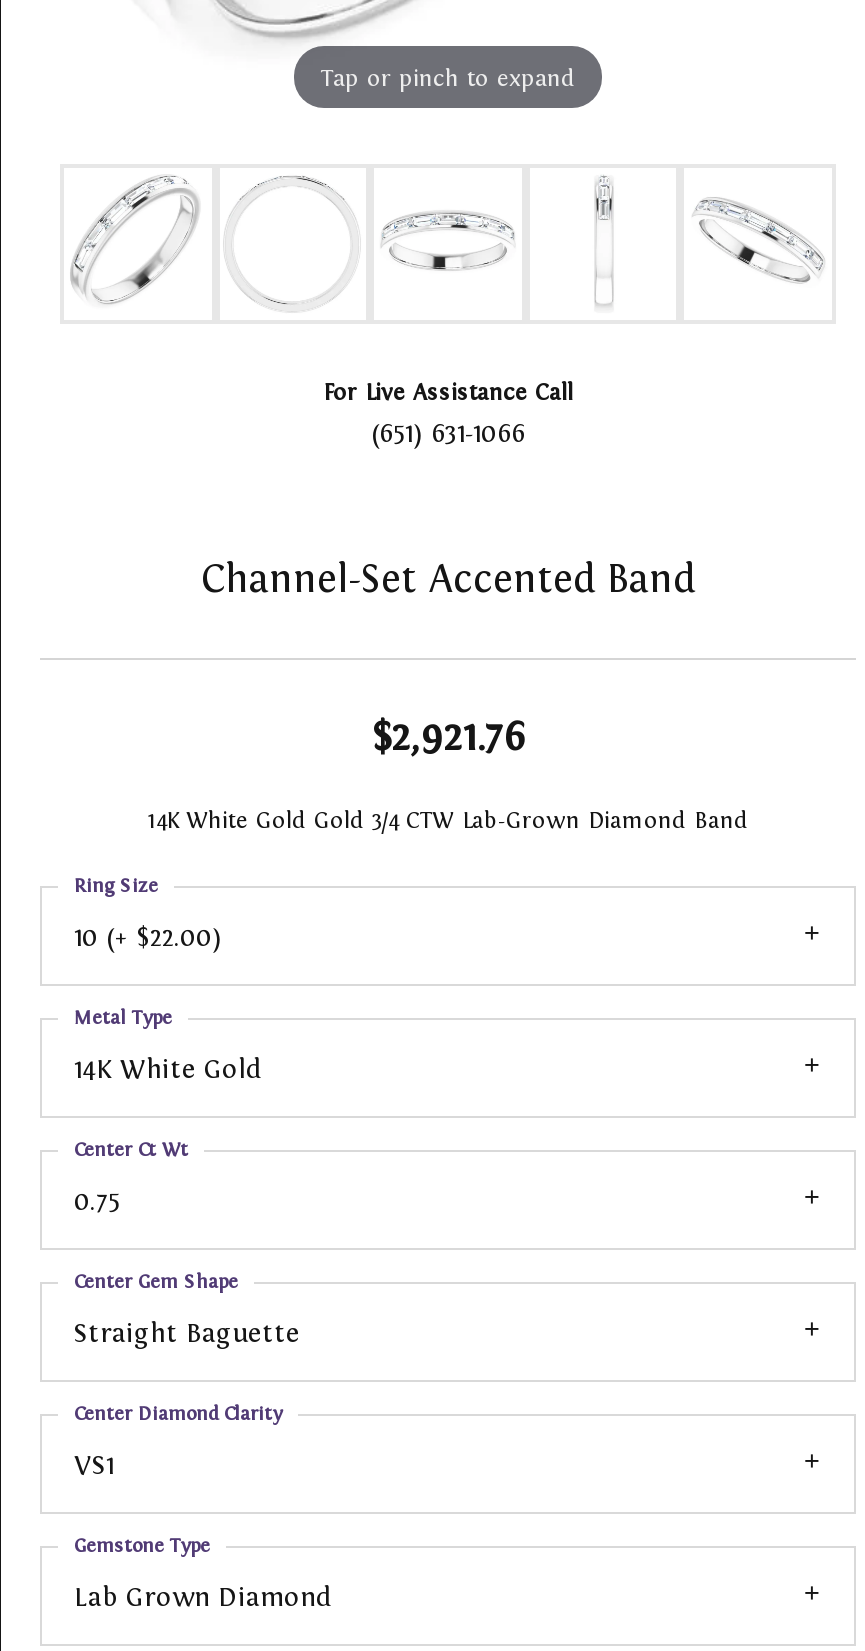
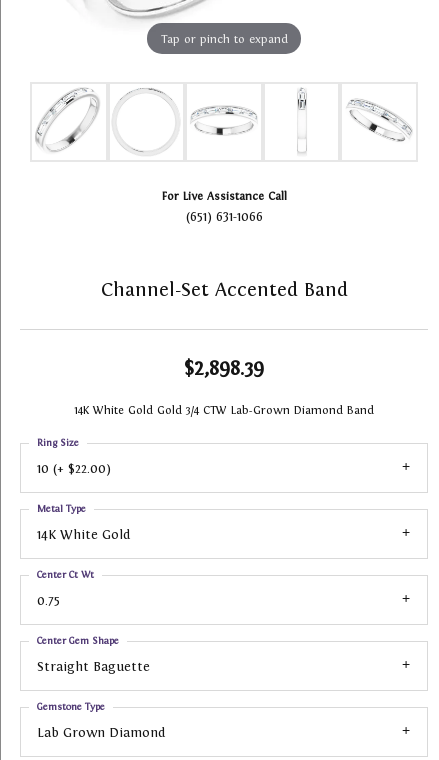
[371,712,525,758] $2,921.76 -> [184,356,264,379] $2,898.39
[74,1402,282,1424] Center Diamond Clarity -> none
[74,1450,114,1480] VS1 -> none

